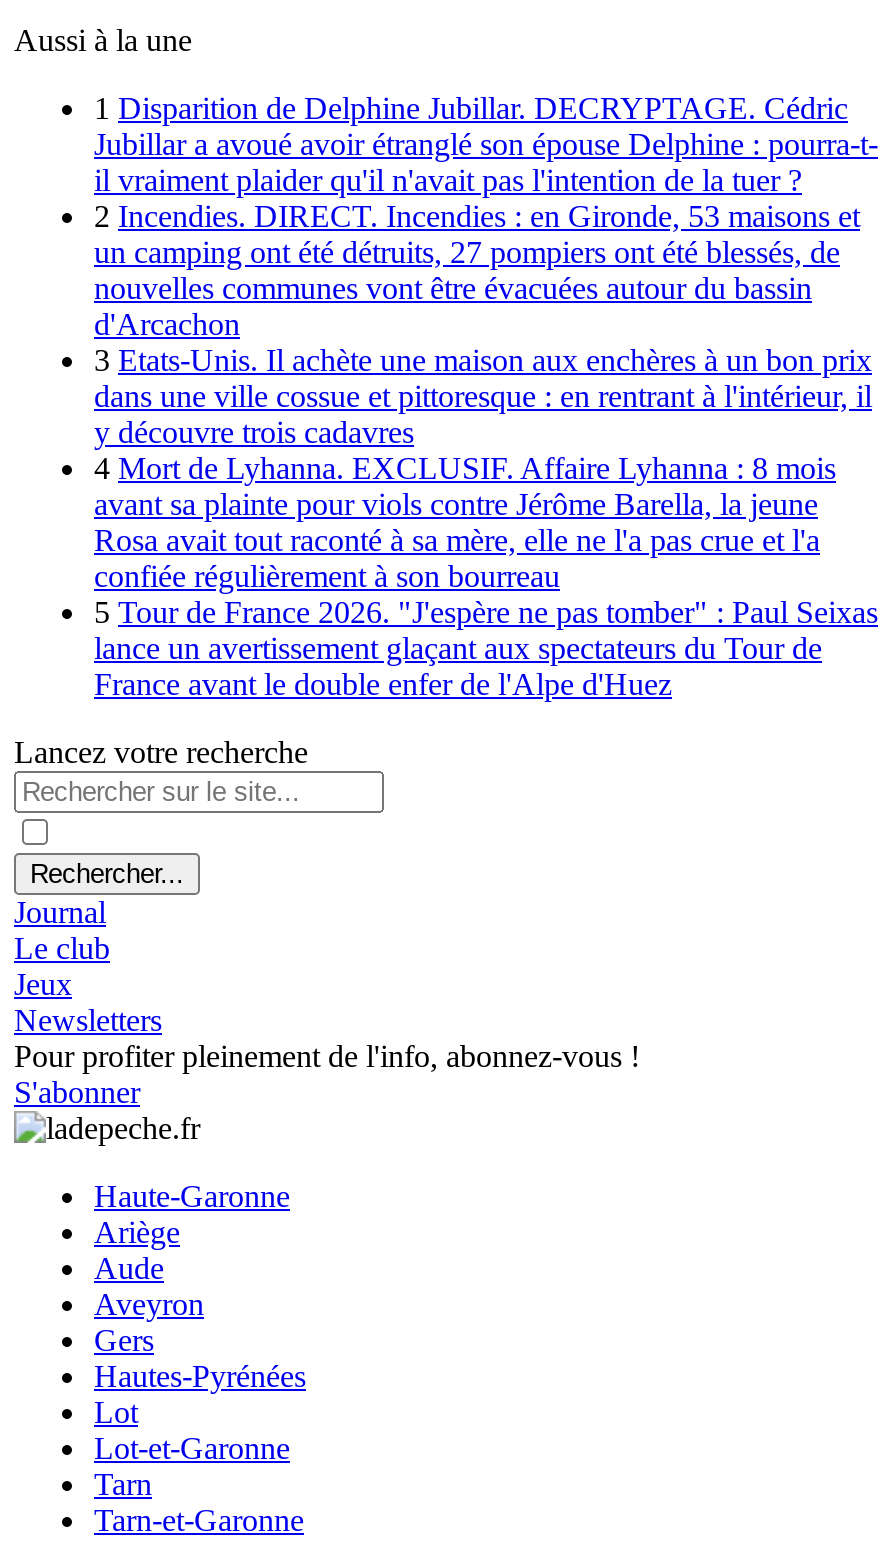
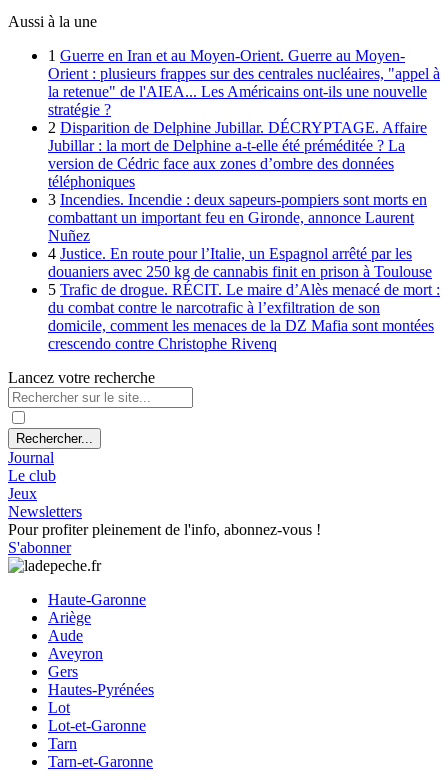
[94,90,878,700] 1 Disparition de Delphine Jubillar. DECRYPTAGE. Cédric | Jubillar a avoué avoir étranglé son épouse Delphine : pourra-t- | il vraiment plaider qu'il n'avait pas l'intention de la tuer ? | 2 Incendies. DIRECT. Incendies : en Gironde, 53 maisons et | un camping ont été détruits, 27 pompiers ont été blessés, de | nouvelles communes vont être évacuées autour du bassin | d'Arcachon | 3 Etats-Unis. Il achète une maison aux enchères à un bon prix | dans une ville cossue et pittoresque : en rentrant à l'intérieur, il | y découvre trois cadavres | 4 Mort de Lyhanna. EXCLUSIF. Affaire Lyhanna : 8 mois | avant sa plainte pour viols contre Jérôme Barella, la jeune | Rosa avait tout raconté à sa mère, elle ne l'a pas crue et l'a | confiée régulièrement à son bourreau | 5 Tour de France 2026. "J'espère ne pas tomber" : Paul Seixas | lance un avertissement glaçant aux spectateurs du Tour de | France avant le double enfer de l'Alpe d'Huez -> [48,47,440,352] 1 Guerre en Iran et au Moyen-Orient. Guerre au Moyen- | Orient : plusieurs frappes sur des centrales nucléaires, "appel à | la retenue" de l'AIEA... Les Américains ont-ils une nouvelle | stratégie ? | 2 Disparition de Delphine Jubillar. DÉCRYPTAGE. Affaire | Jubillar : la mort de Delphine a-t-elle été préméditée ? La | version de Cédric face aux zones d’ombre des données | téléphoniques | 3 Incendies. Incendie : deux sapeurs-pompiers sont morts en | combattant un important feu en Gironde, annonce Laurent | Nuñez | 4 Justice. En route pour l’Italie, un Espagnol arrêté par les | douaniers avec 250 kg de cannabis finit en prison à Toulouse | 5 Trafic de drogue. RÉCIT. Le maire d’Alès menacé de mort : | du combat contre le narcotrafic à l’exfiltration de son | domicile, comment les menaces de la DZ Mafia sont montées | crescendo contre Christophe Rivenq

